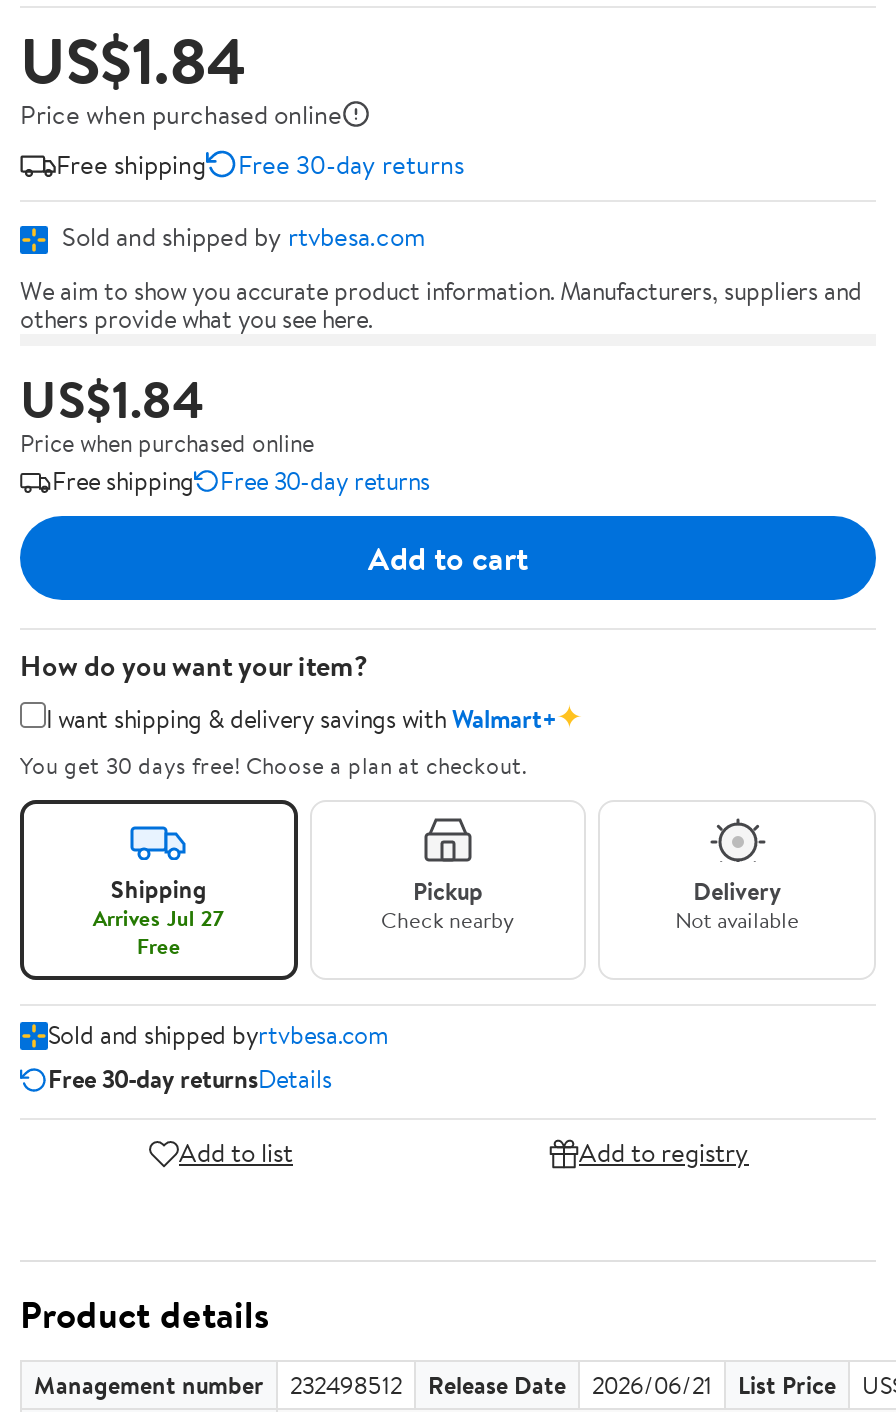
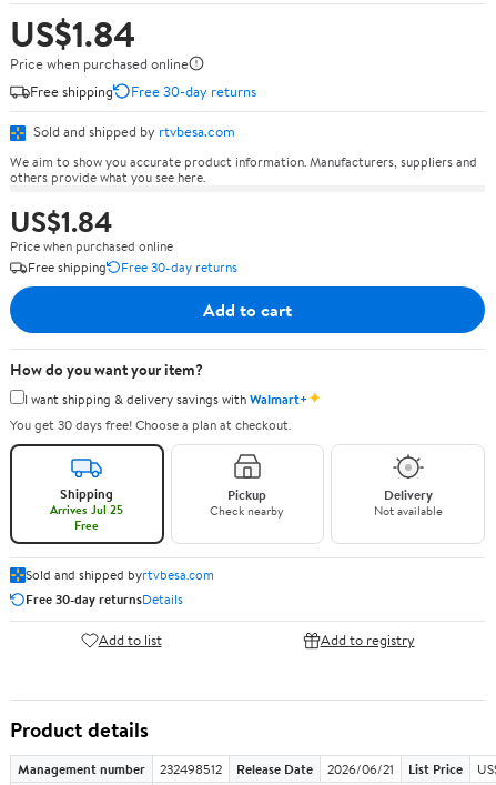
[93,902,225,934] Arrives Jul 27 -> [50,501,124,519] Arrives Jul 25

